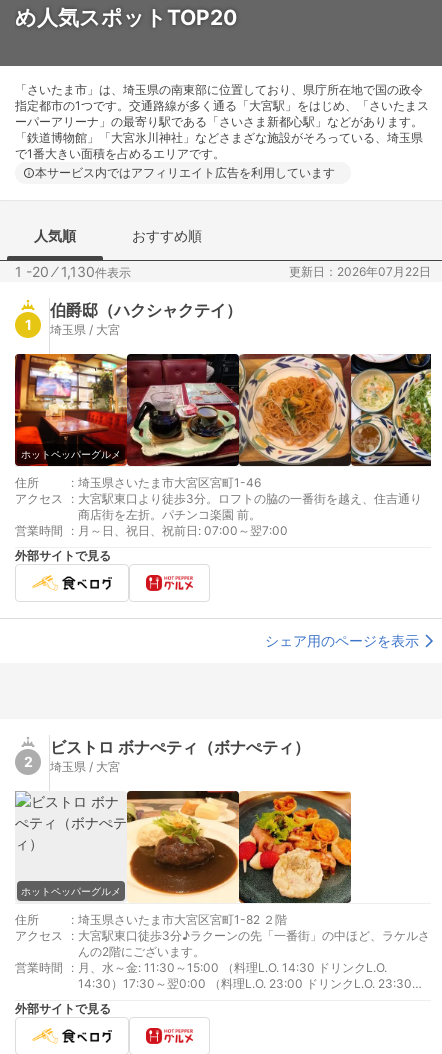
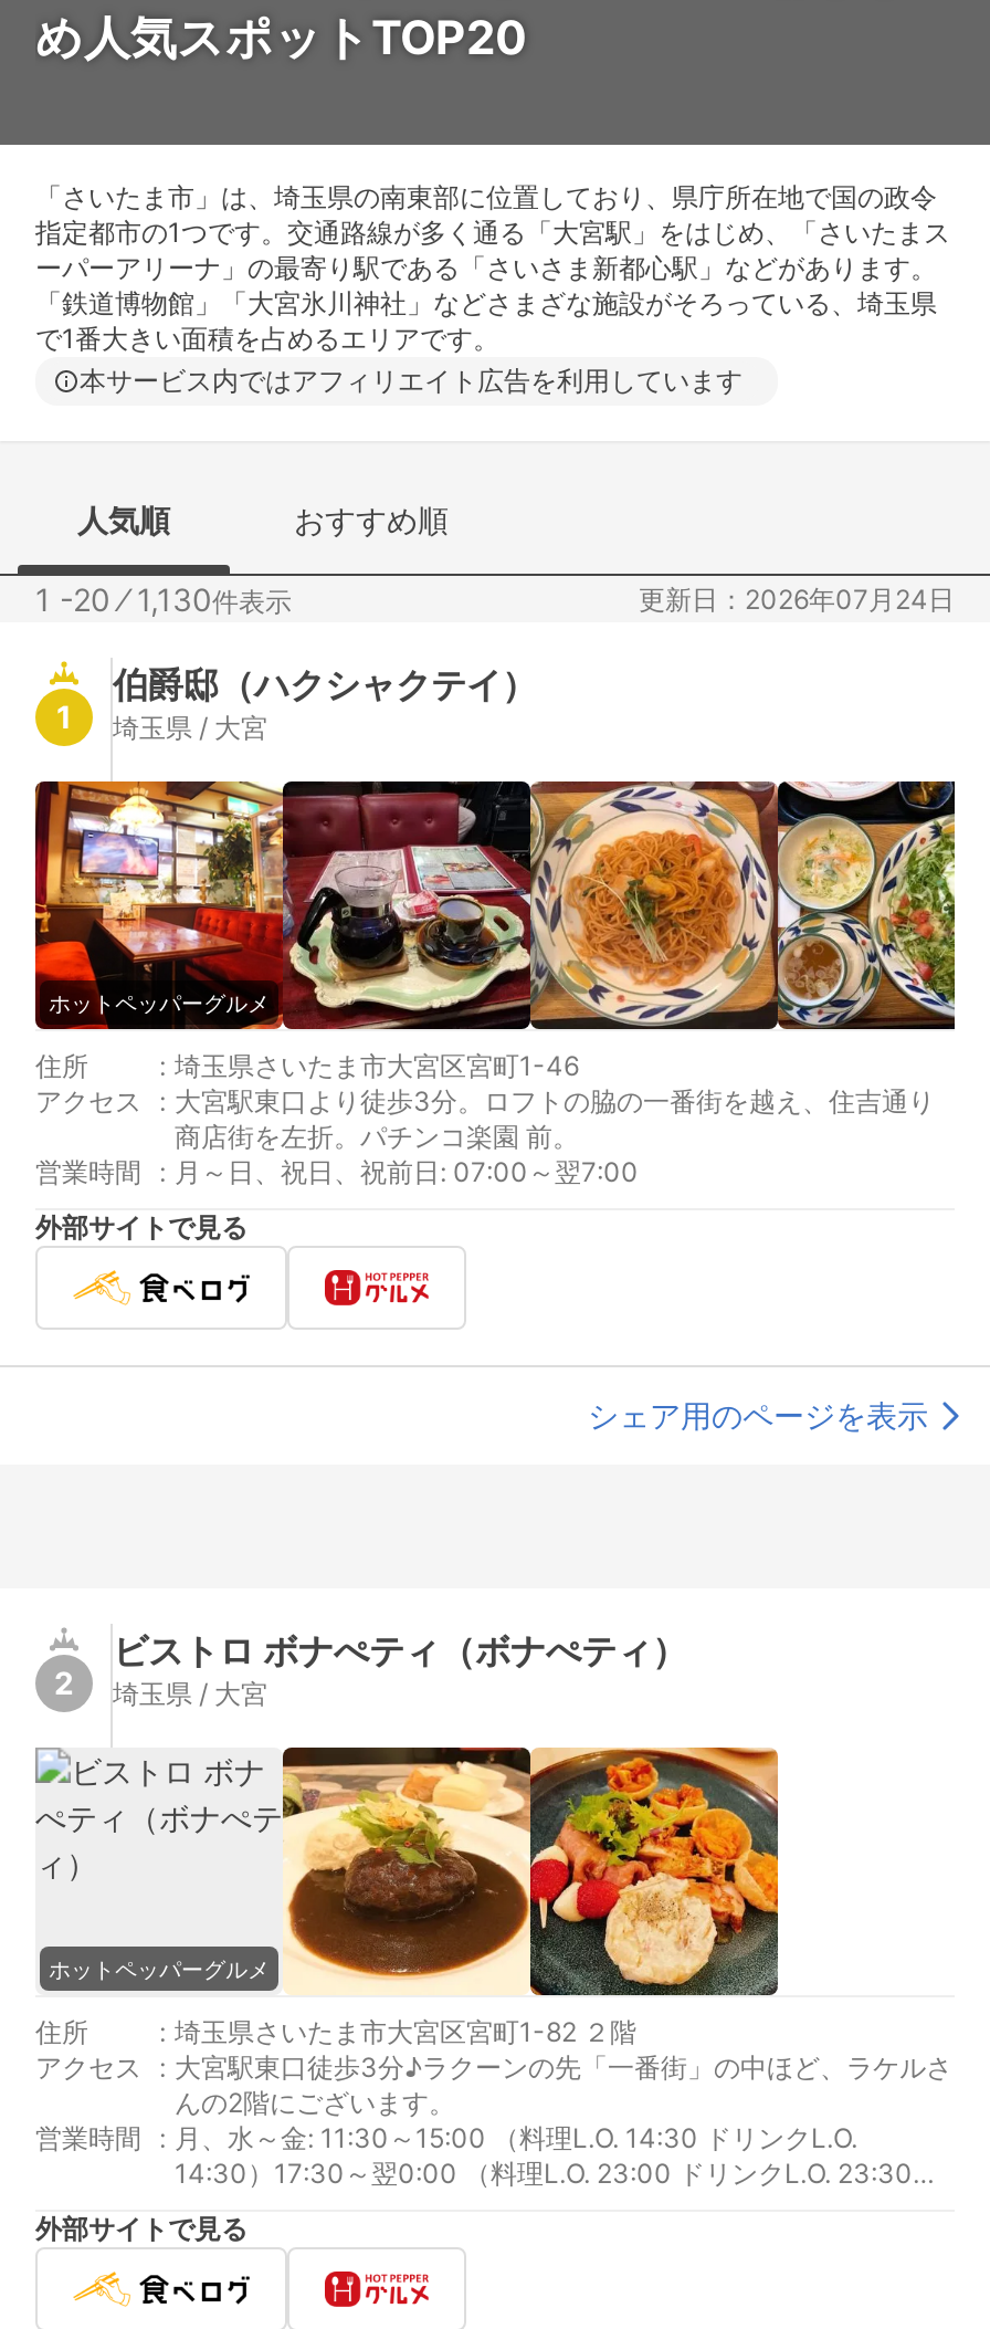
[289,263,431,278] 更新日：2026年07月22日 -> [639,581,955,615] 更新日：2026年07月24日

